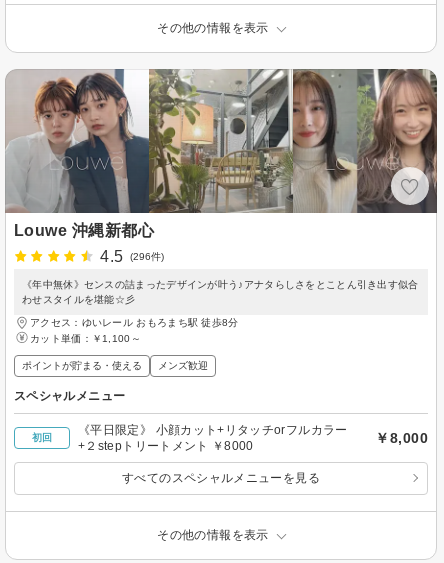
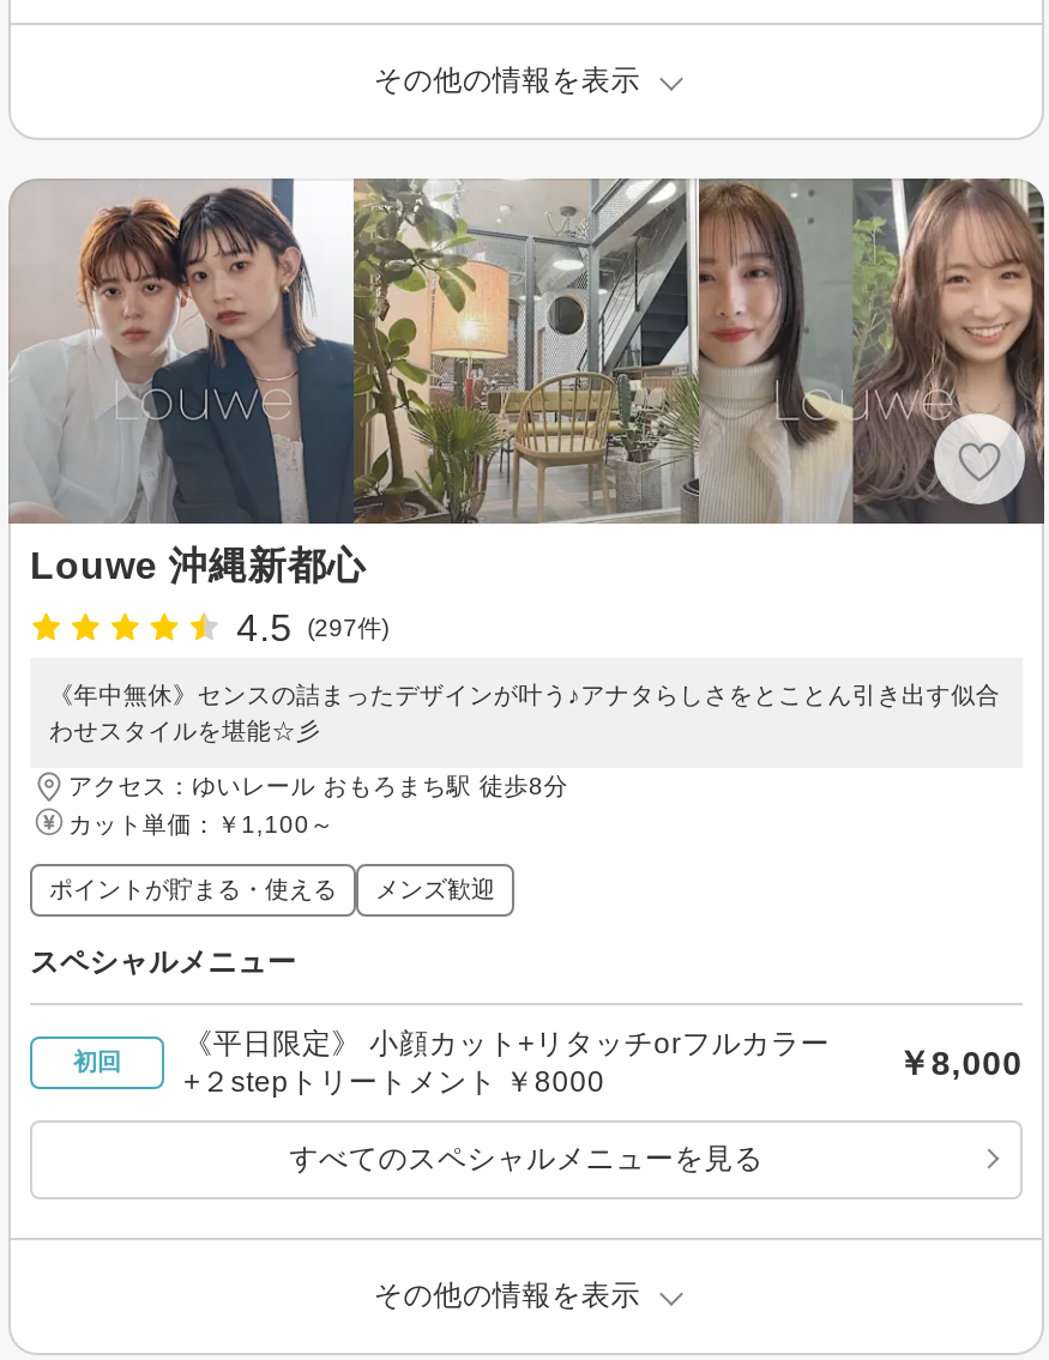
[100,248,164,265] 4.5 (296件) -> [236,607,389,647] 4.5 (297件)

